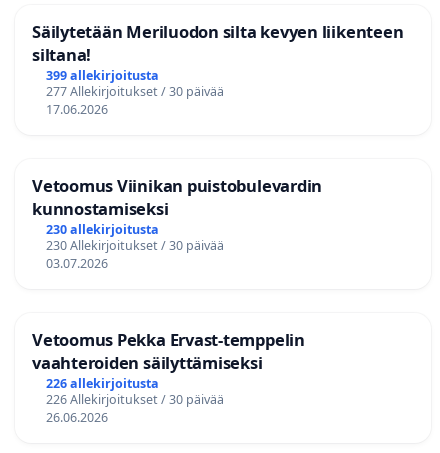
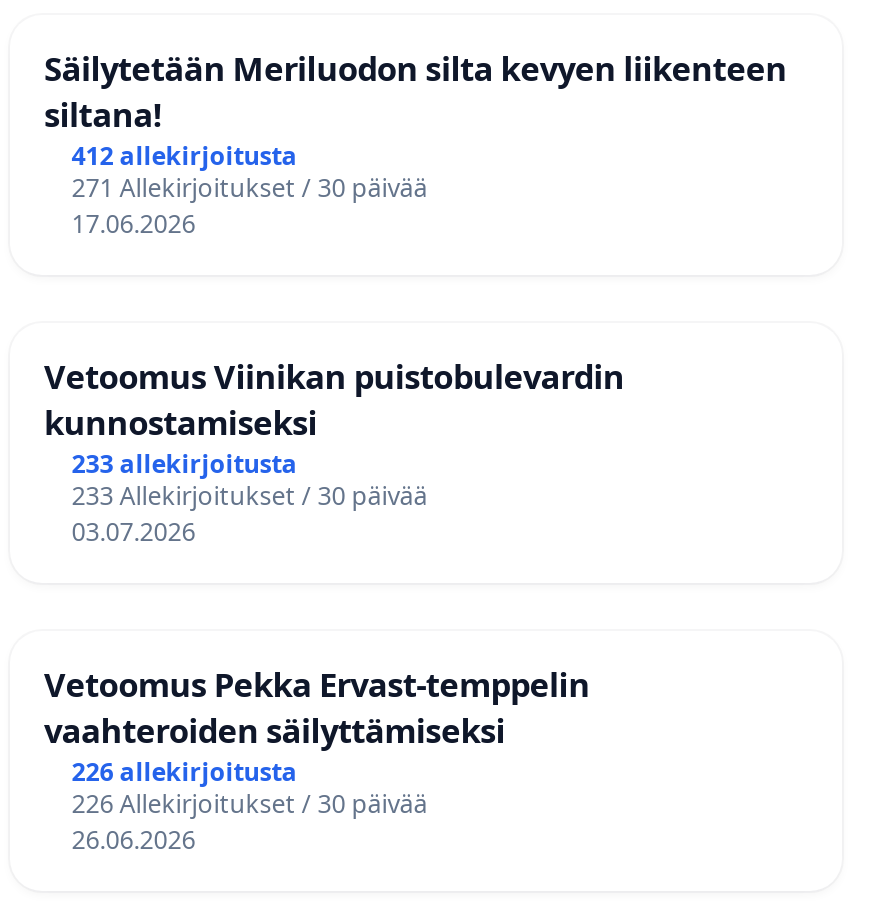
[46,67,159,84] 399 allekirjoitusta -> [72,139,298,173] 412 allekirjoitusta
[46,83,224,100] 277 Allekirjoitukset / 30 päivää -> [72,171,428,205] 271 Allekirjoitukset / 30 päivää
[46,221,159,238] 230 allekirjoitusta -> [72,447,298,481] 233 allekirjoitusta
[46,237,224,254] 230 Allekirjoitukset / 30 päivää -> [72,479,428,513] 233 Allekirjoitukset / 30 päivää

